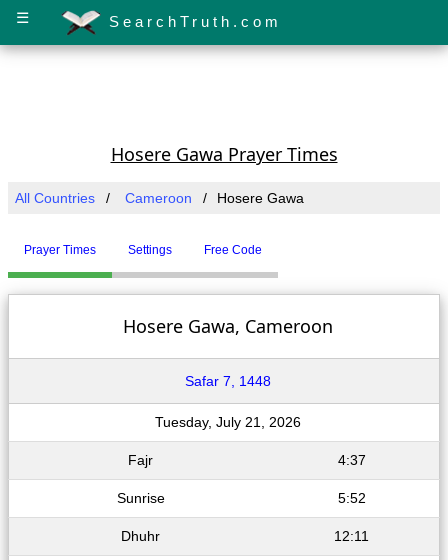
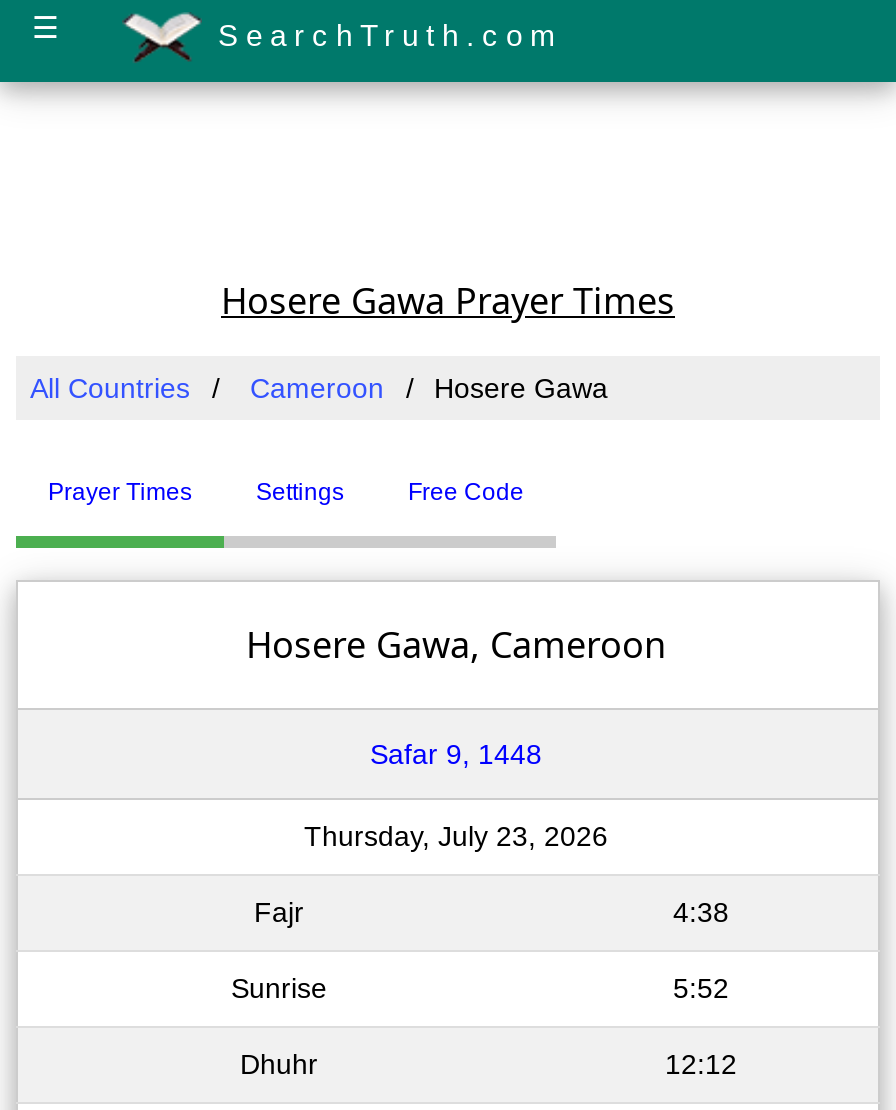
[185,373,271,389] Safar 7, 1448 -> [370,738,542,770] Safar 9, 1448
[155,414,301,430] Tuesday, July 21, 2026 -> [304,820,608,852] Thursday, July 23, 2026
[337,452,365,468] 4:37 -> [673,896,729,928] 4:38
[334,528,369,544] 12:11 -> [665,1048,737,1080] 12:12

